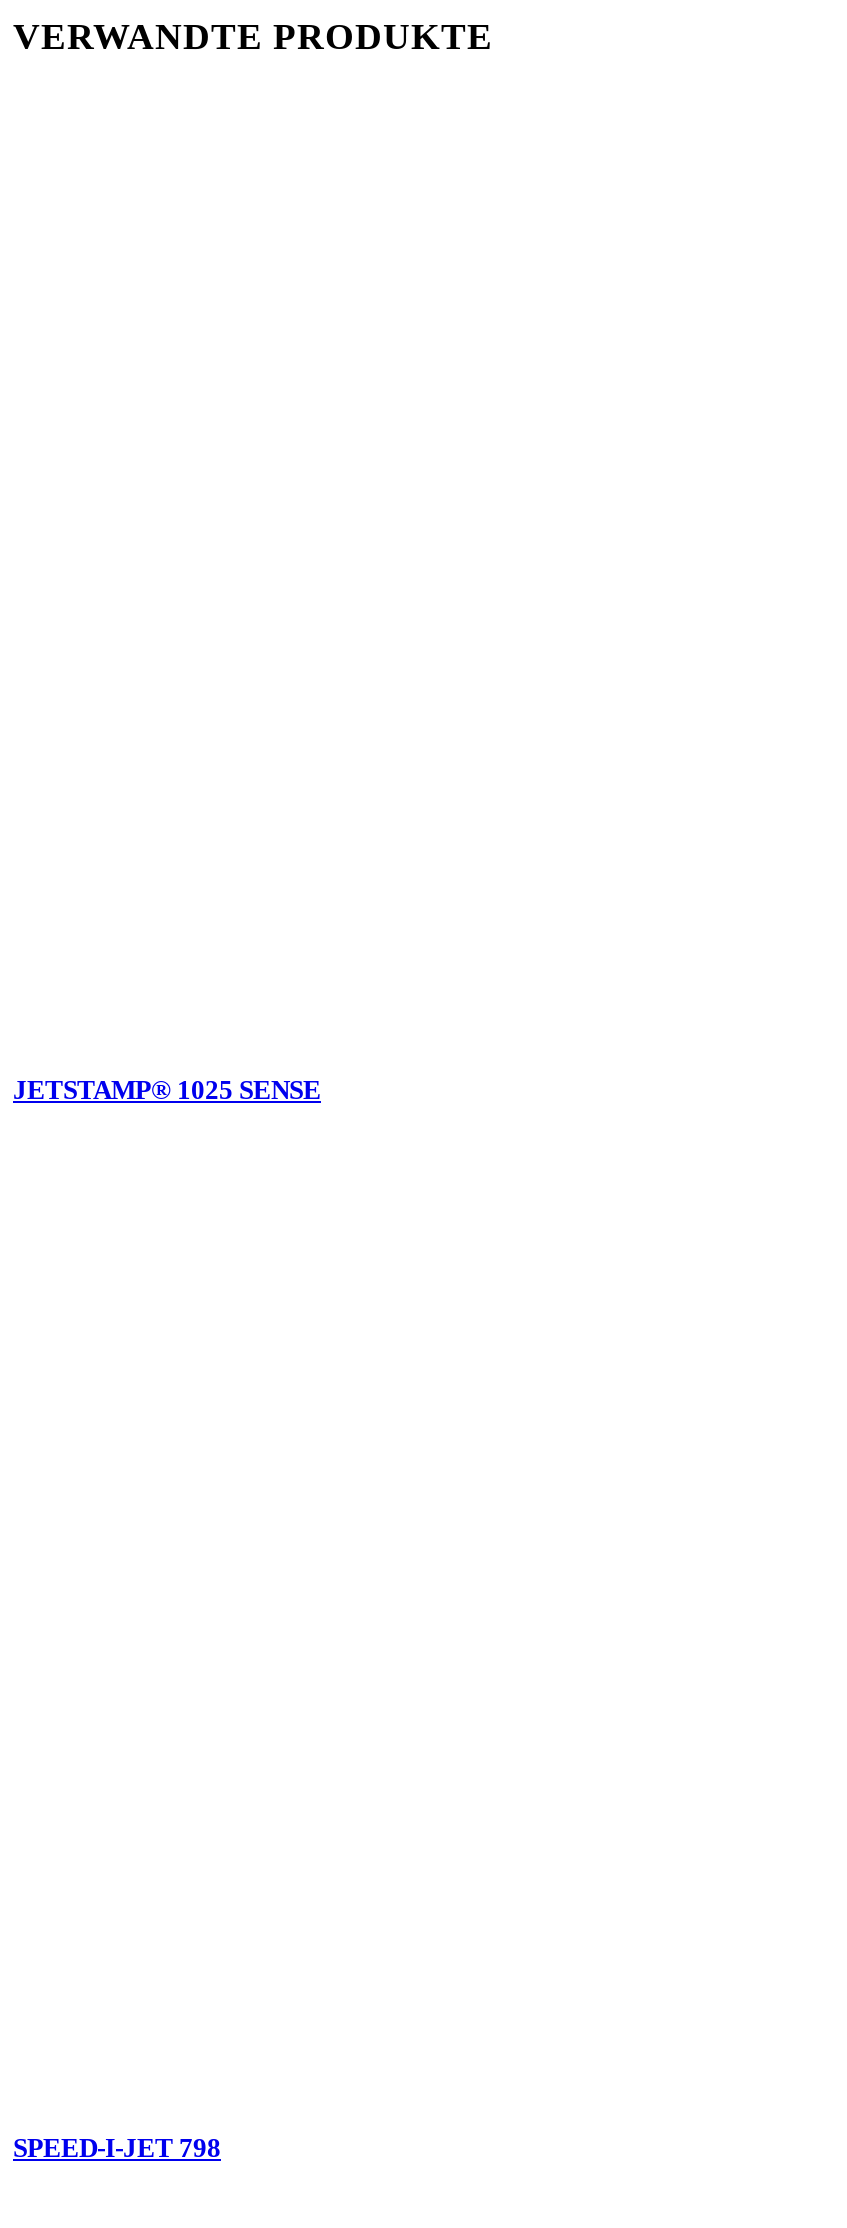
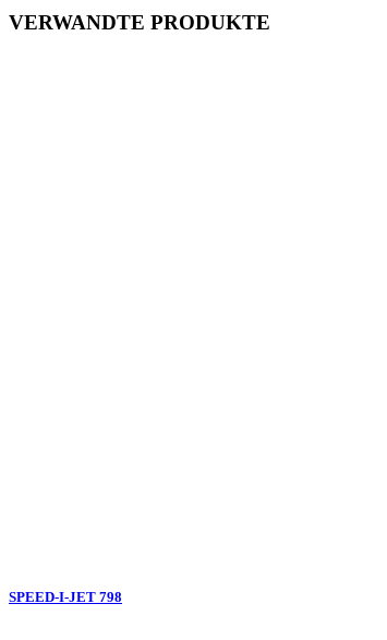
[13,1076,321,1106] JETSTAMP® 1025 SENSE -> none

